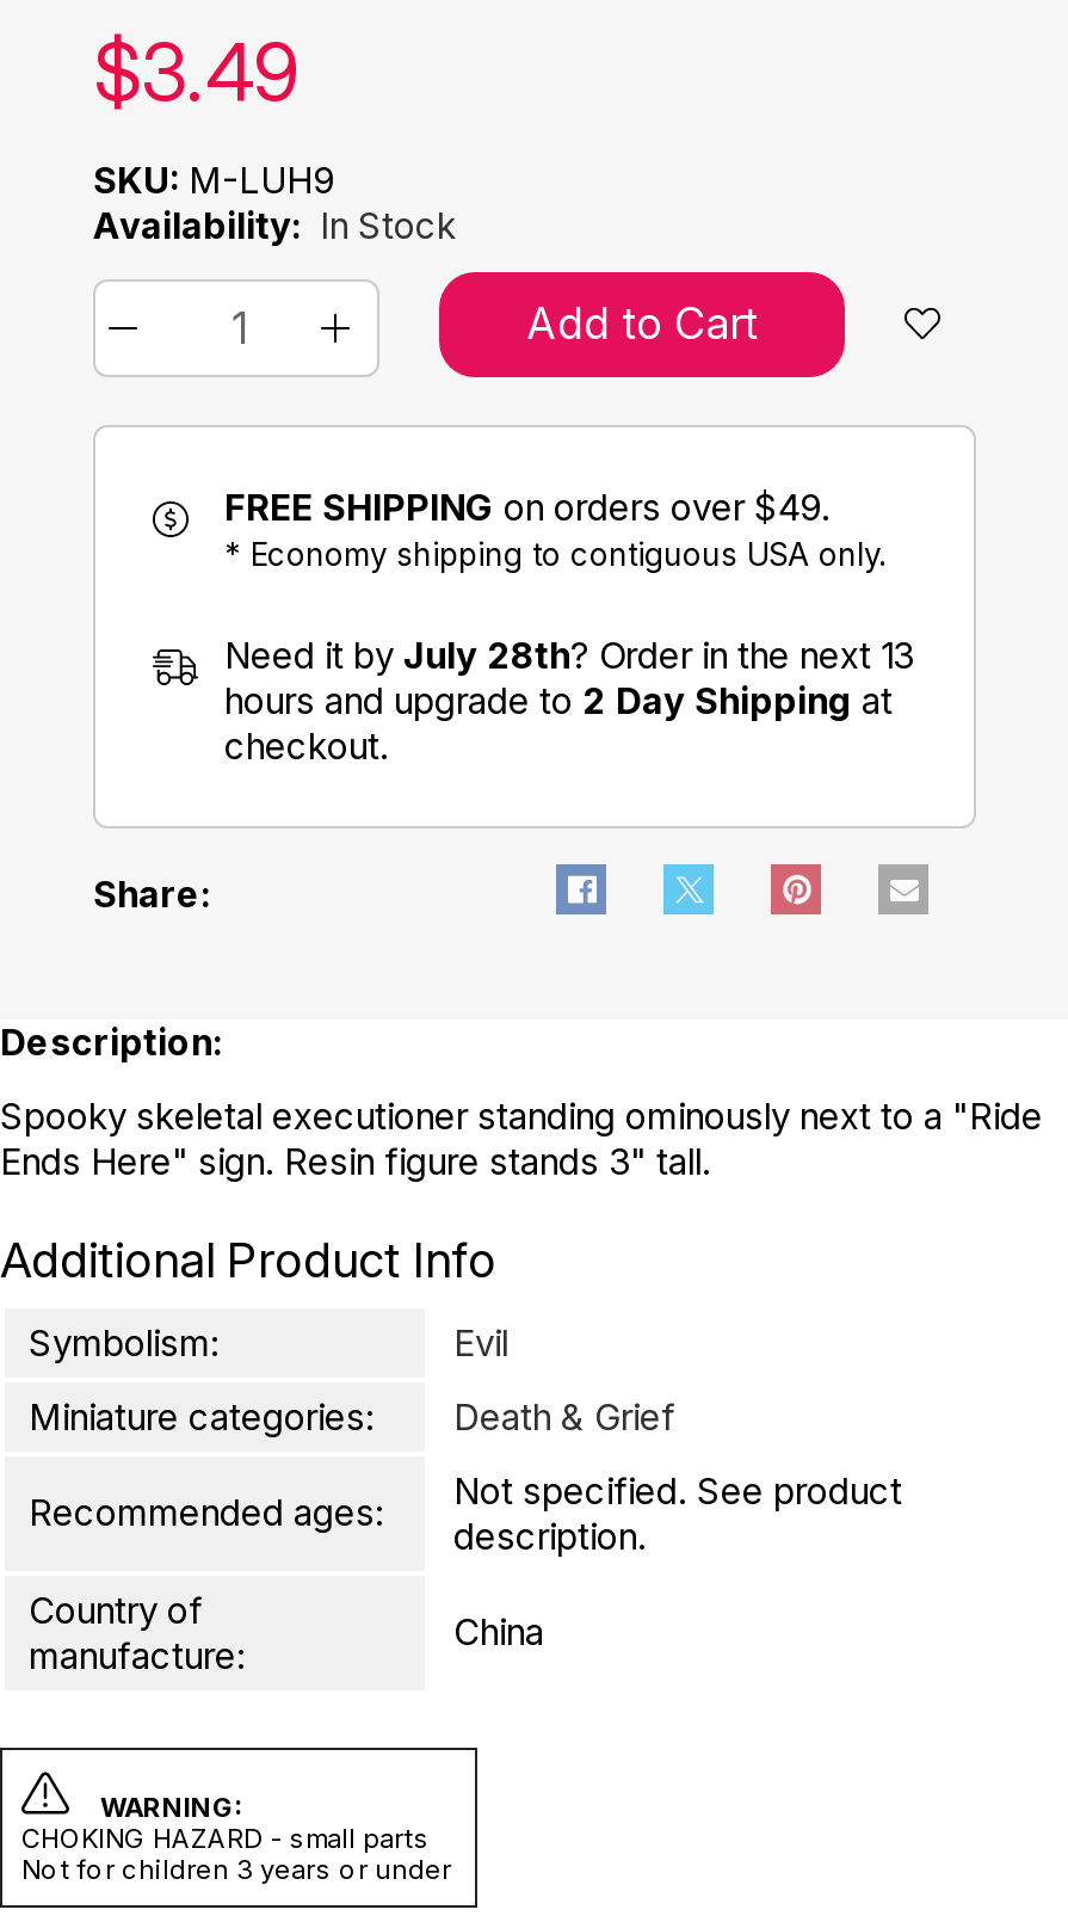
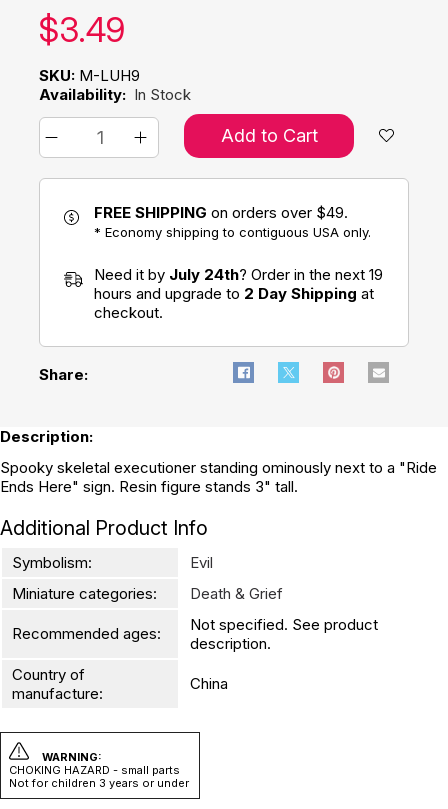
[224,632,914,677] Need it by July 28th? Order in the next 13 -> [94,264,383,283] Need it by July 24th? Order in the next 19

